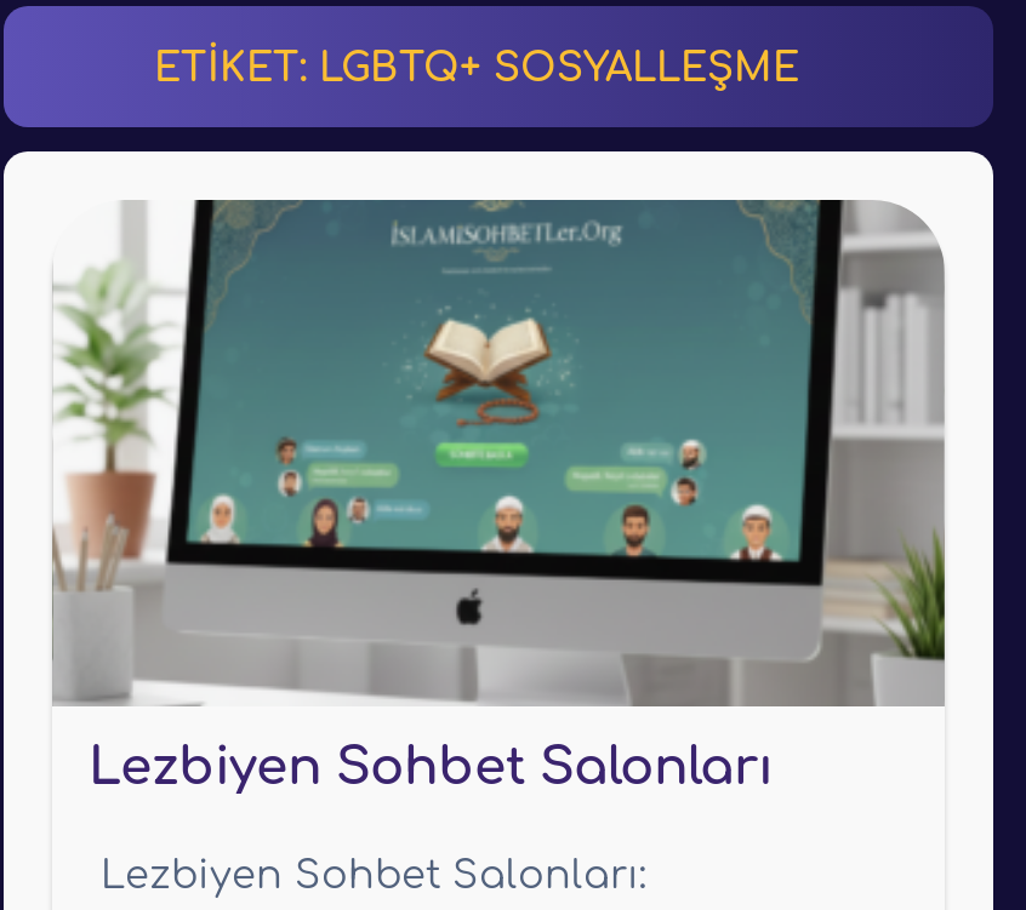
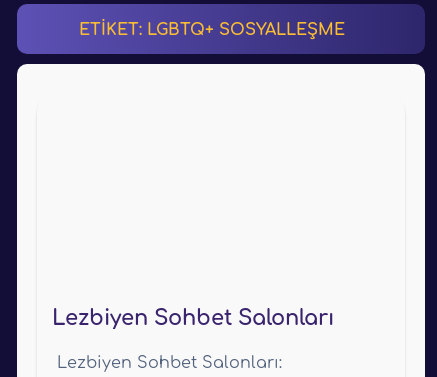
[50,198,947,709] [image] -> none

